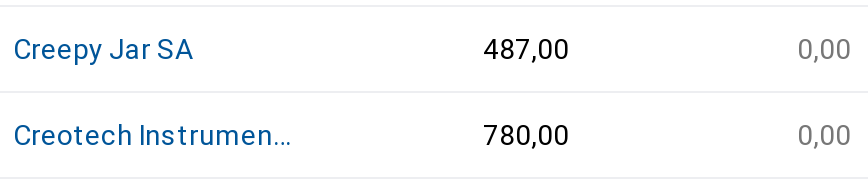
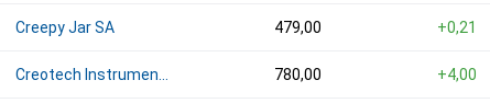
[483,33,569,65] 487,00 -> [274,19,322,36] 479,00
[797,33,851,65] 0,00 -> [437,19,477,36] +0,21
[797,119,851,151] 0,00 -> [437,66,477,83] +4,00

